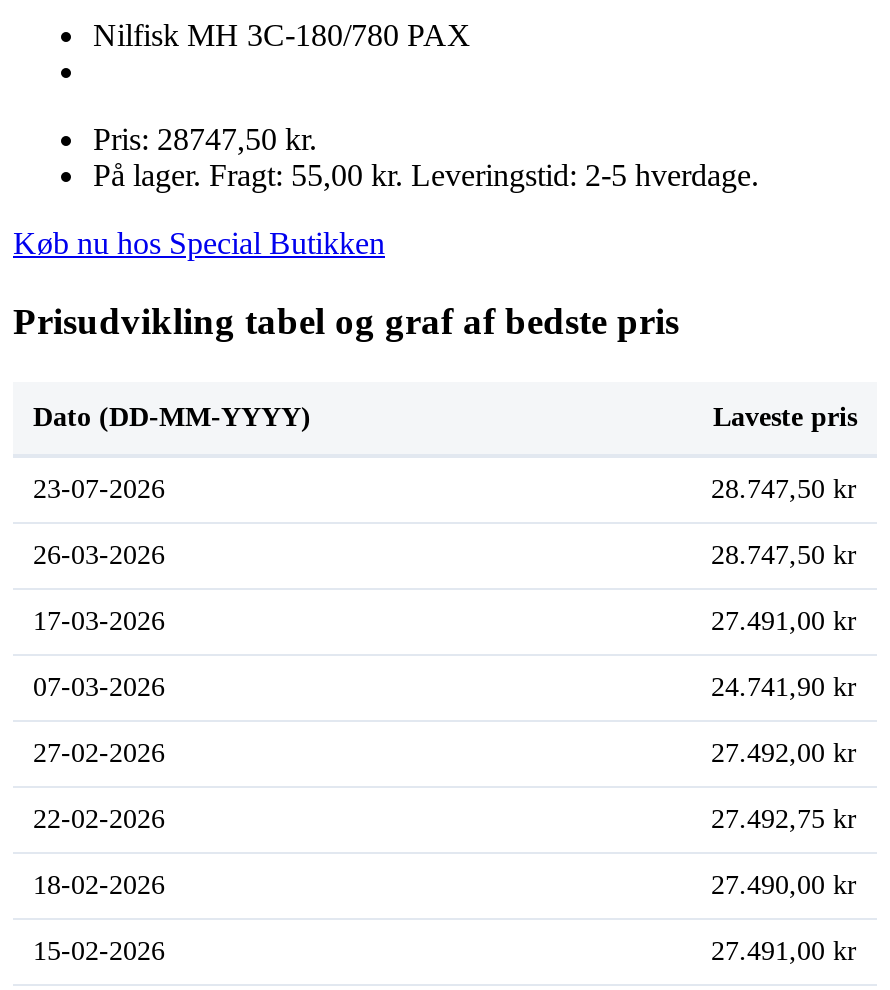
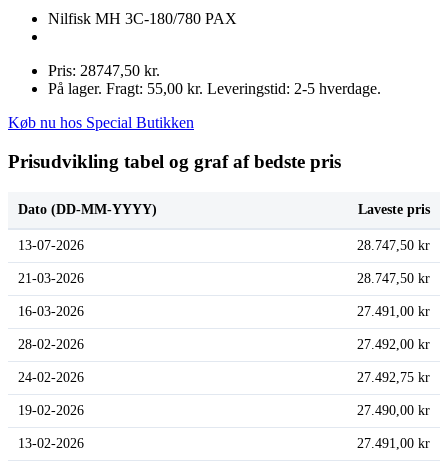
[33,474,165,504] 23-07-2026 -> [18,238,84,253] 13-07-2026
[33,540,165,570] 26-03-2026 -> [18,271,84,286] 21-03-2026
[33,606,165,636] 17-03-2026 -> [18,304,84,319] 16-03-2026
[33,672,857,768] 07-03-2026 | 24.741,90 kr | 27-02-2026 -> [18,337,84,352] 28-02-2026
[33,804,165,834] 22-02-2026 -> [18,370,84,385] 24-02-2026
[33,870,165,900] 18-02-2026 -> [18,403,84,418] 19-02-2026
[33,936,165,966] 15-02-2026 -> [18,436,84,451] 13-02-2026

